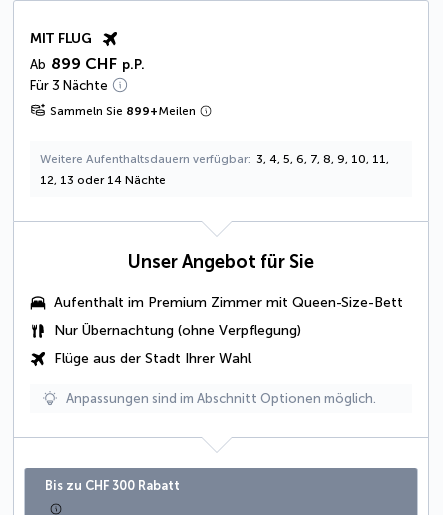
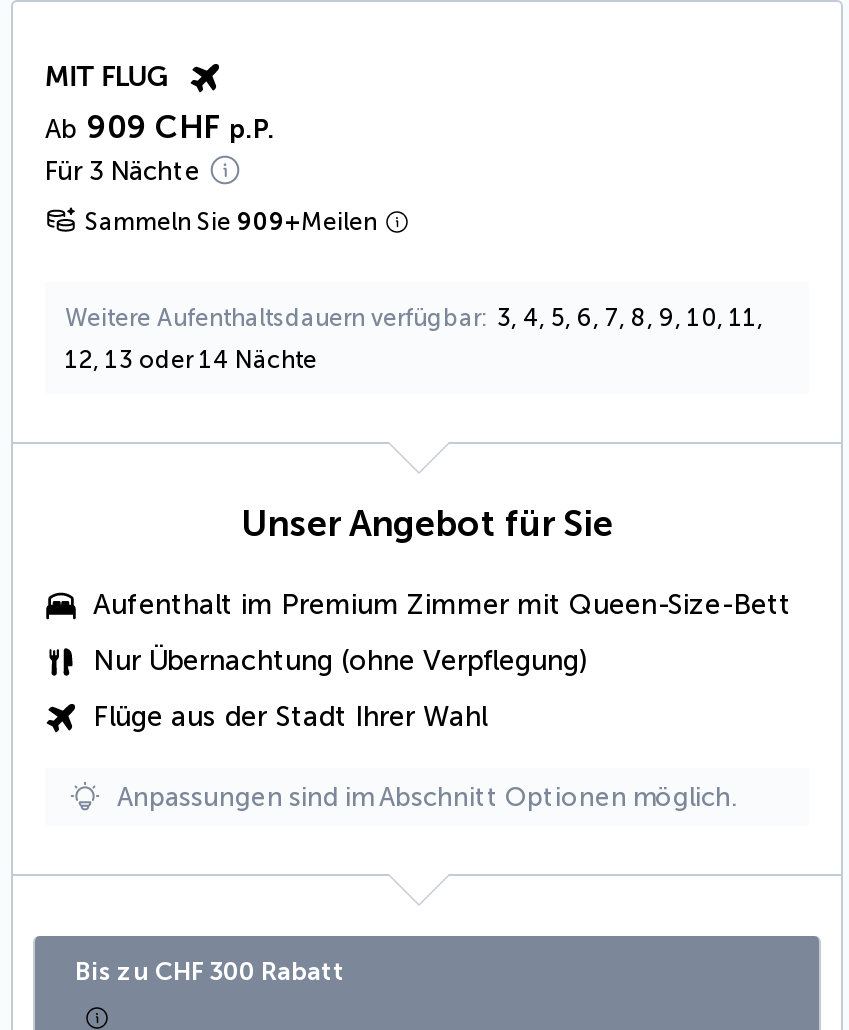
[30,54,145,73] Ab 899 CHF p.P. -> [45,108,275,146] Ab 909 CHF p.P.
[50,104,196,118] Sammeln Sie 899+Meilen -> [85,208,377,236] Sammeln Sie 909+Meilen

